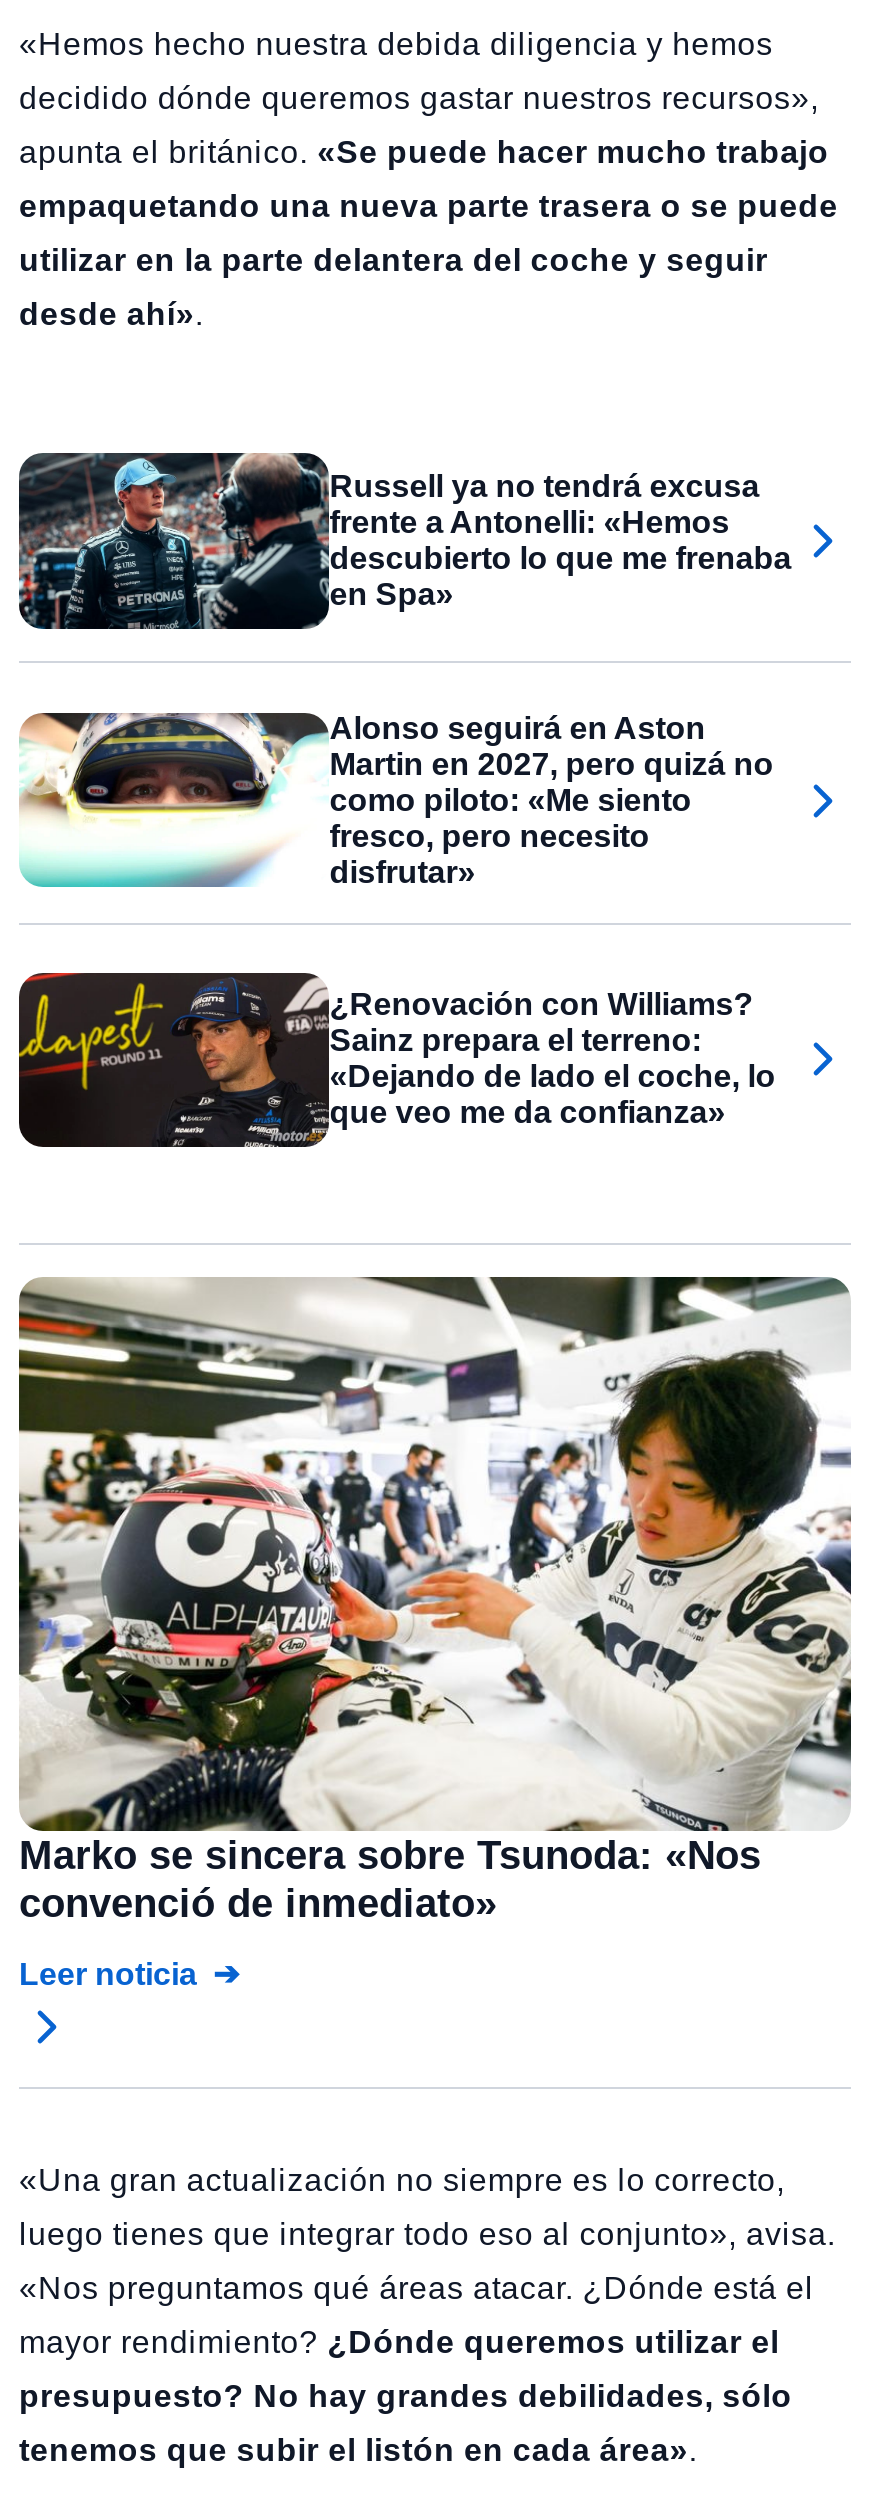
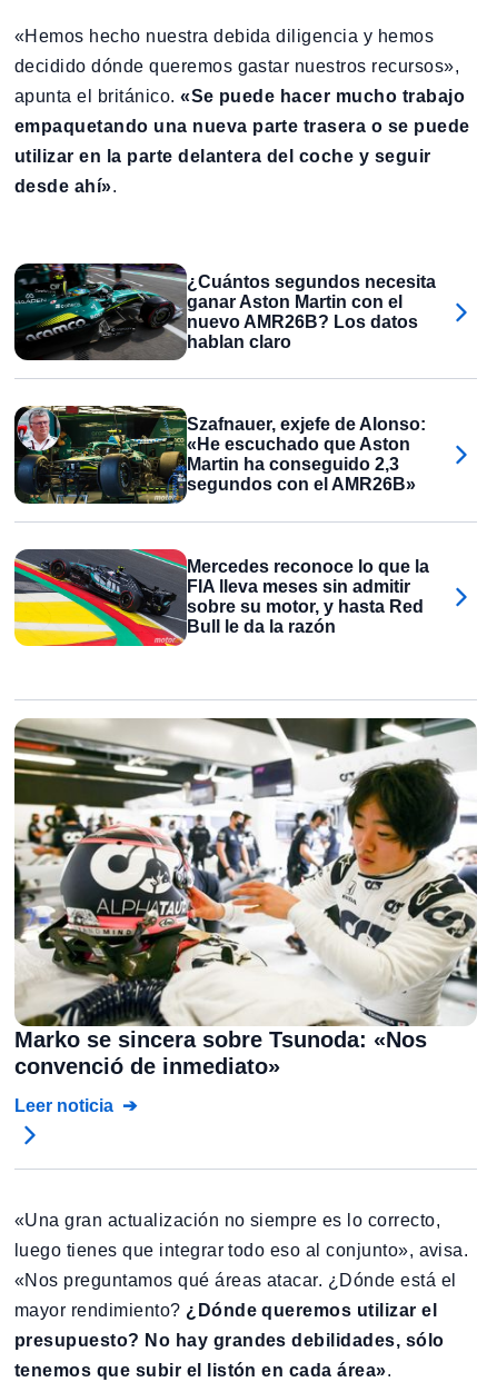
[17,453,791,631] [image] | Russell ya no tendrá excusa | frente a Antonelli: «Hemos | descubierto lo que me frenaba | en Spa» -> [14,264,436,361] [image] | ¿Cuántos segundos necesita | ganar Aston Martin con el | nuevo AMR26B? Los datos | hablan claro
[19,710,773,889] [image] | Alonso seguirá en Aston | Martin en 2027, pero quizá no | como piloto: «Me siento | fresco, pero necesito | disfrutar» -> [13,405,426,505] [image] | Szafnauer, exjefe de Alonso: | «He escuchado que Aston | Martin ha conseguido 2,3 | segundos con el AMR26B»
[17,971,775,1149] [image] | ¿Renovación con Williams? | Sainz prepara el terreno: | «Dejando de lado el coche, lo | que veo me da confianza» -> [13,548,429,647] [image] | Mercedes reconoce lo que la | FIA lleva meses sin admitir | sobre su motor, y hasta Red | Bull le da la razón

